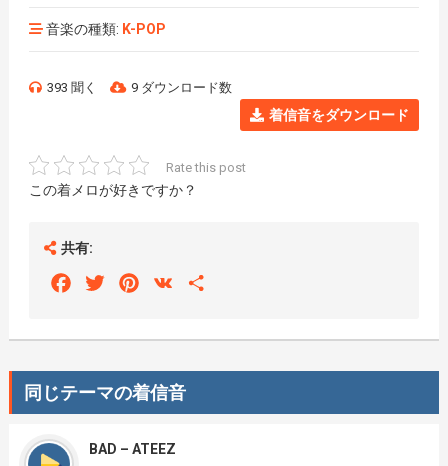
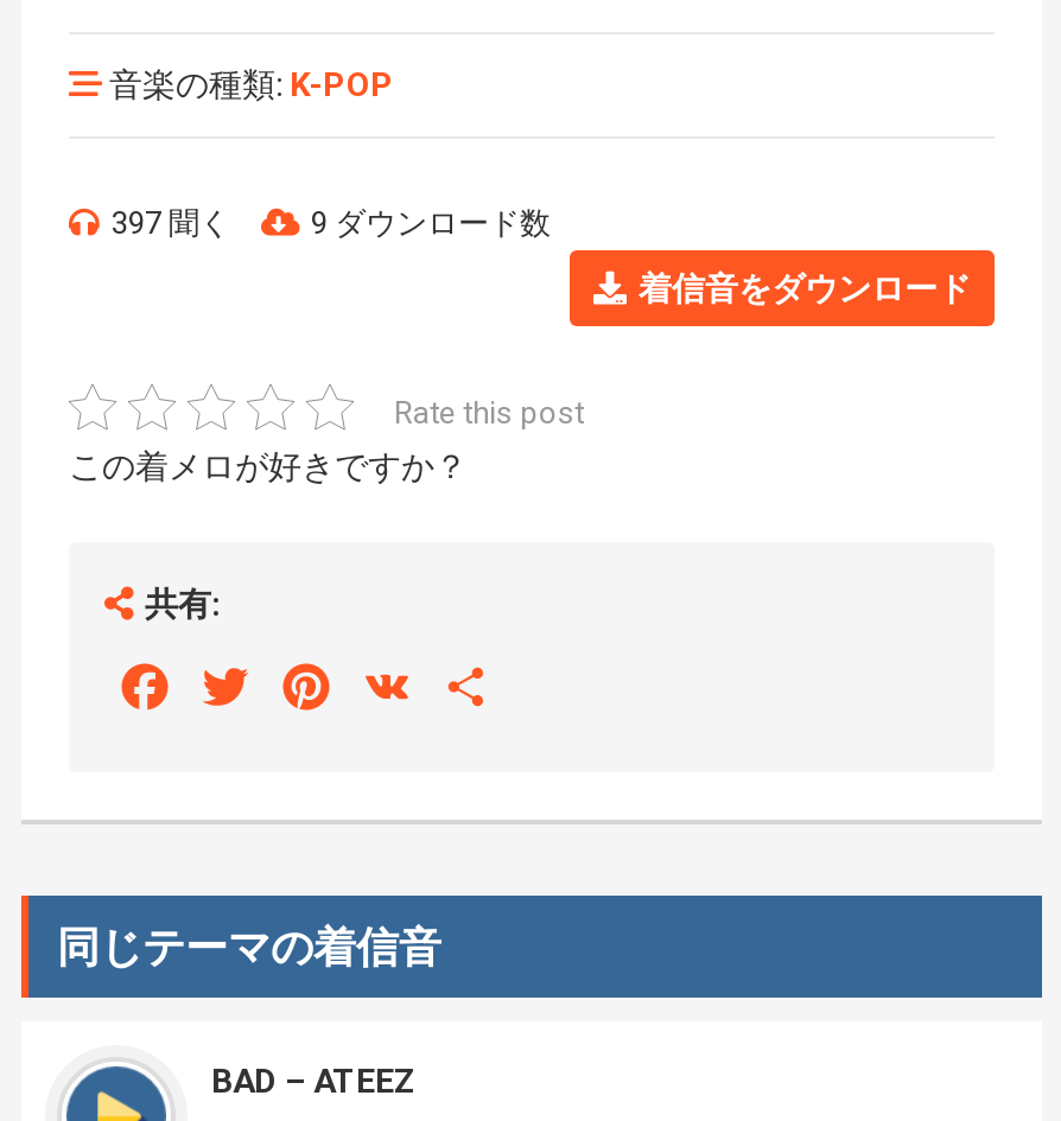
[47,80,97,95] 393 聞く -> [112,205,230,241] 397 聞く

